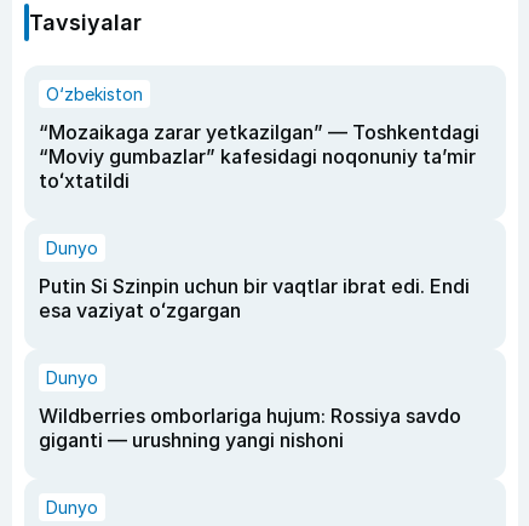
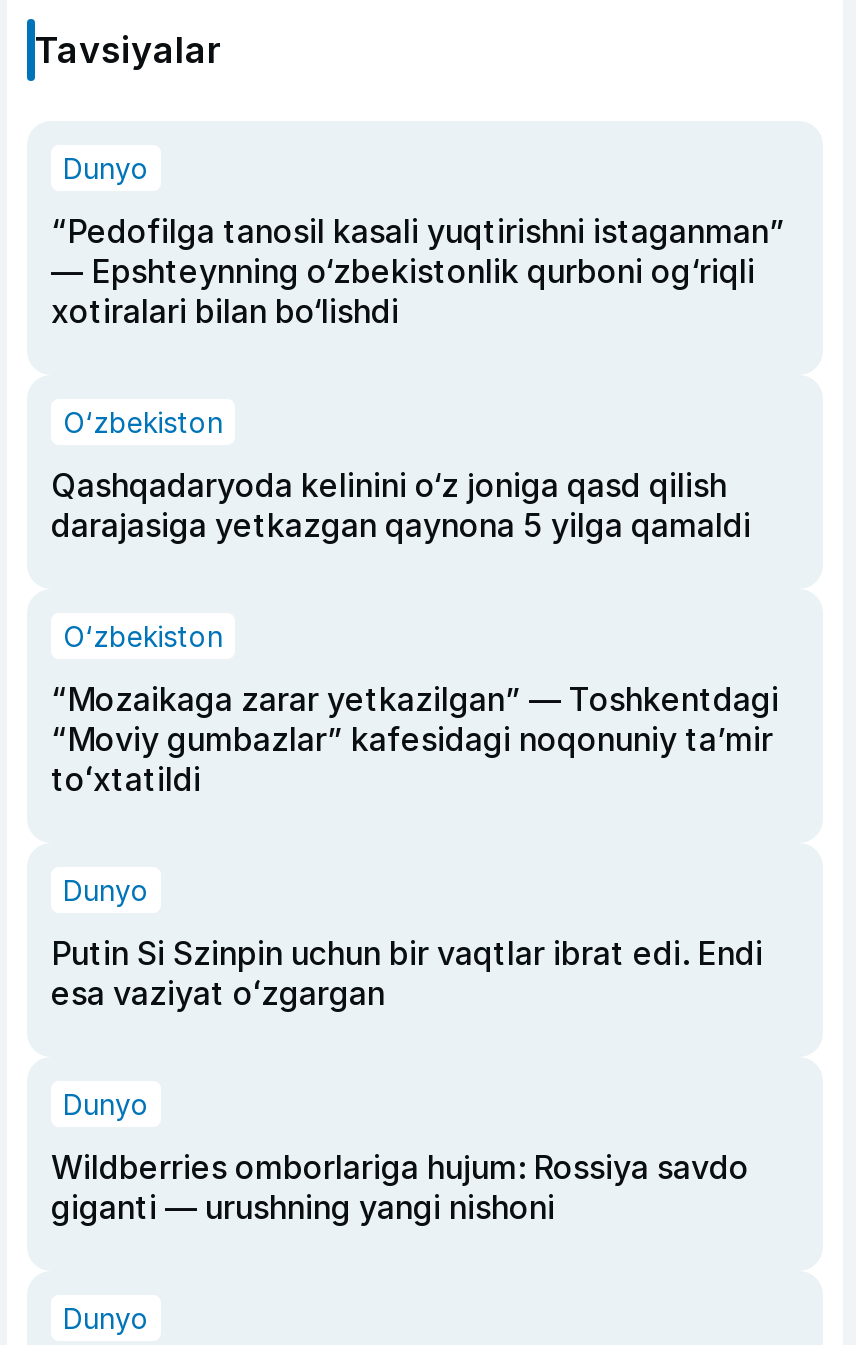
none -> [51,152,785,546] Dunyo | “Pedofilga tanosil kasali yuqtirishni istaganman” | — Epshteynning o‘zbekistonlik qurboni og‘riqli | xotiralari bilan bo‘lishdi | O‘zbekiston | Qashqadaryoda kelinini o‘z joniga qasd qilish | darajasiga yetkazgan qaynona 5 yilga qamaldi

